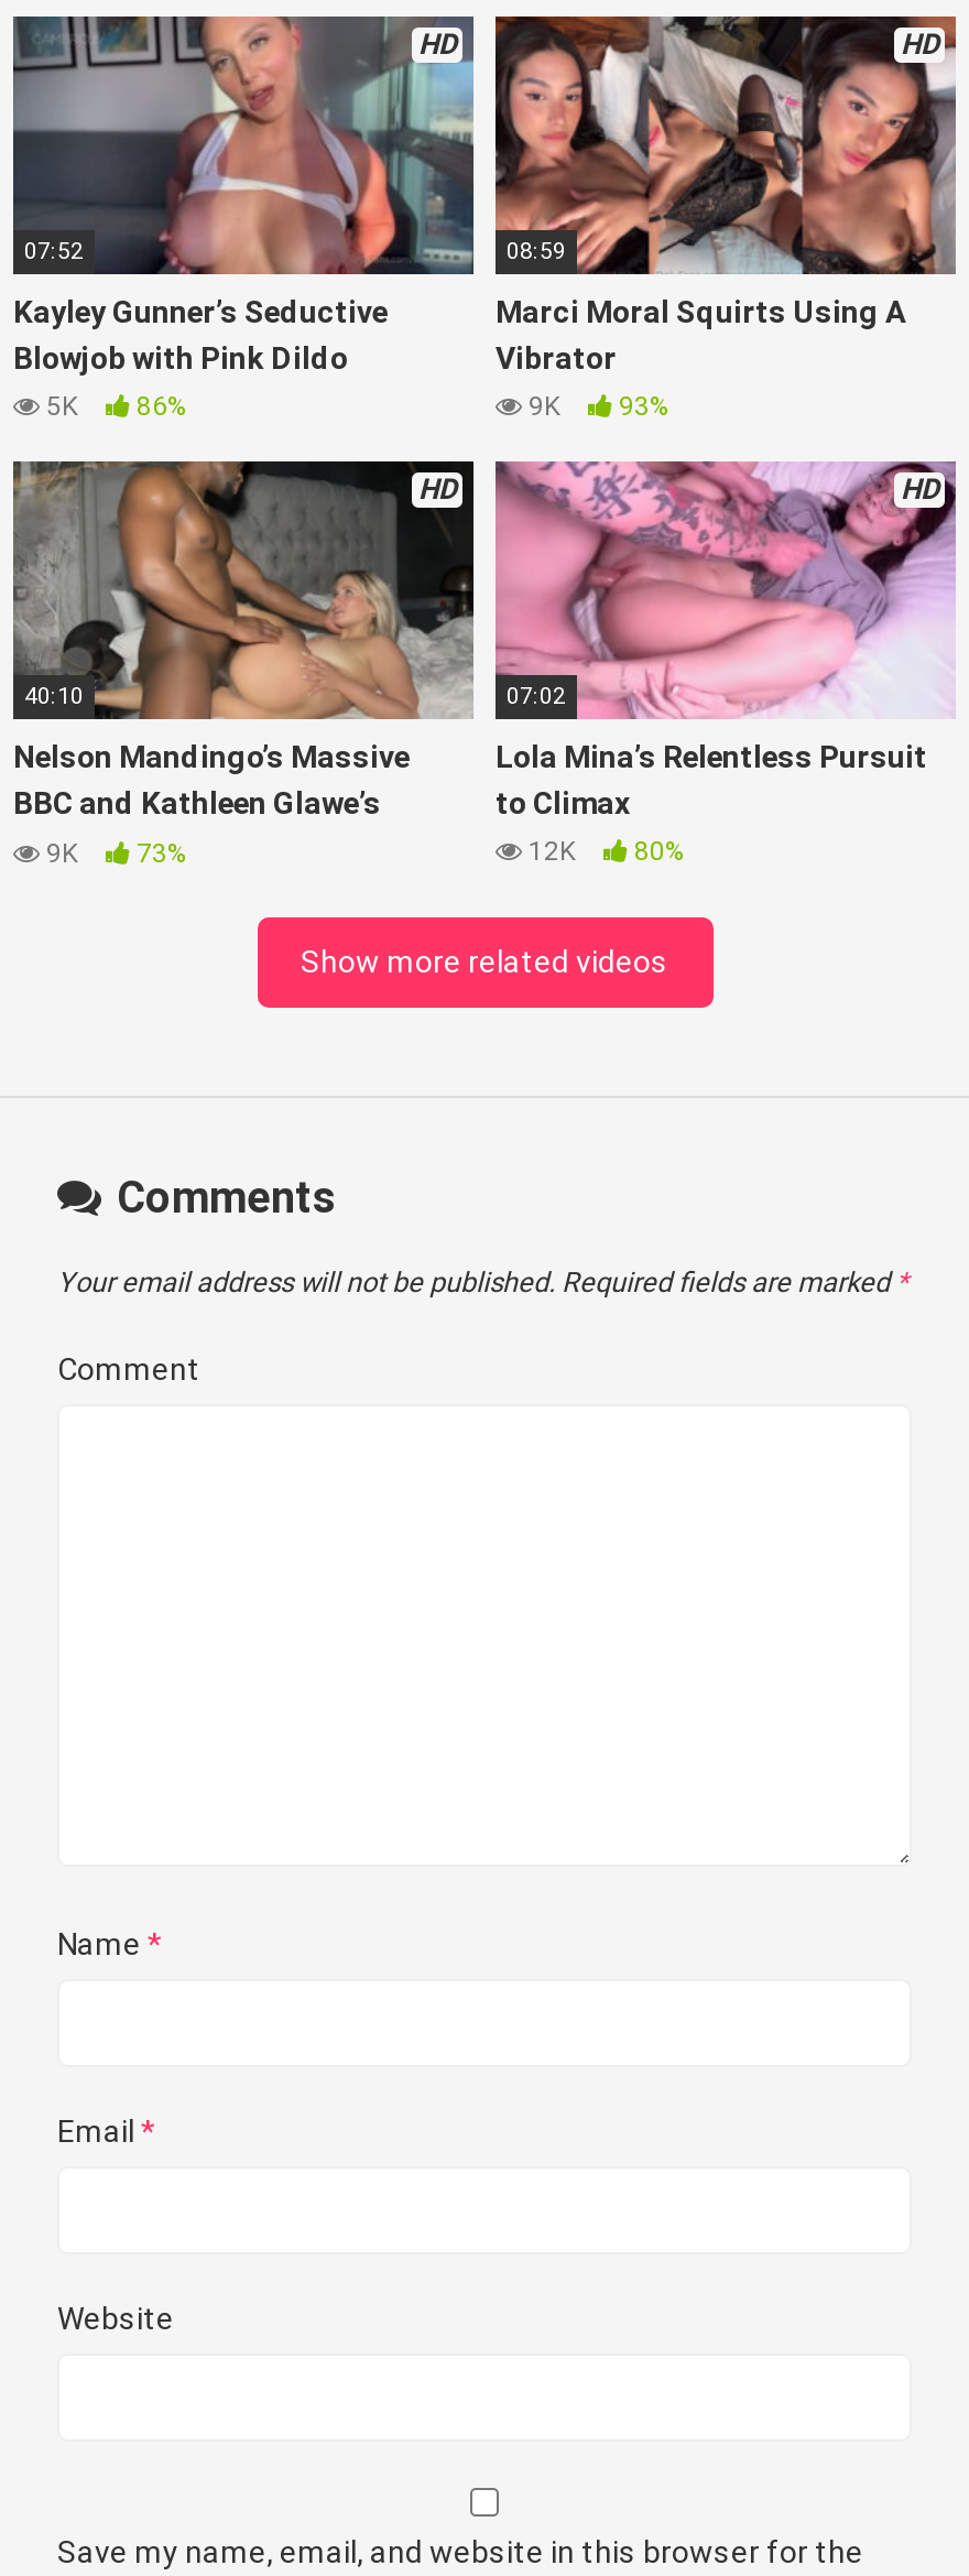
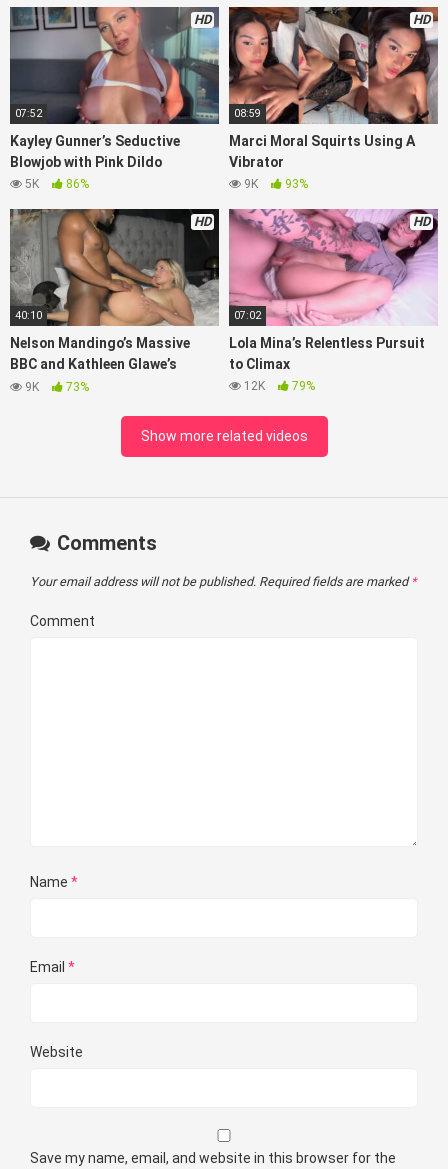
[522,836,685,867] 12K 80% -> [241,379,315,393] 12K 79%

